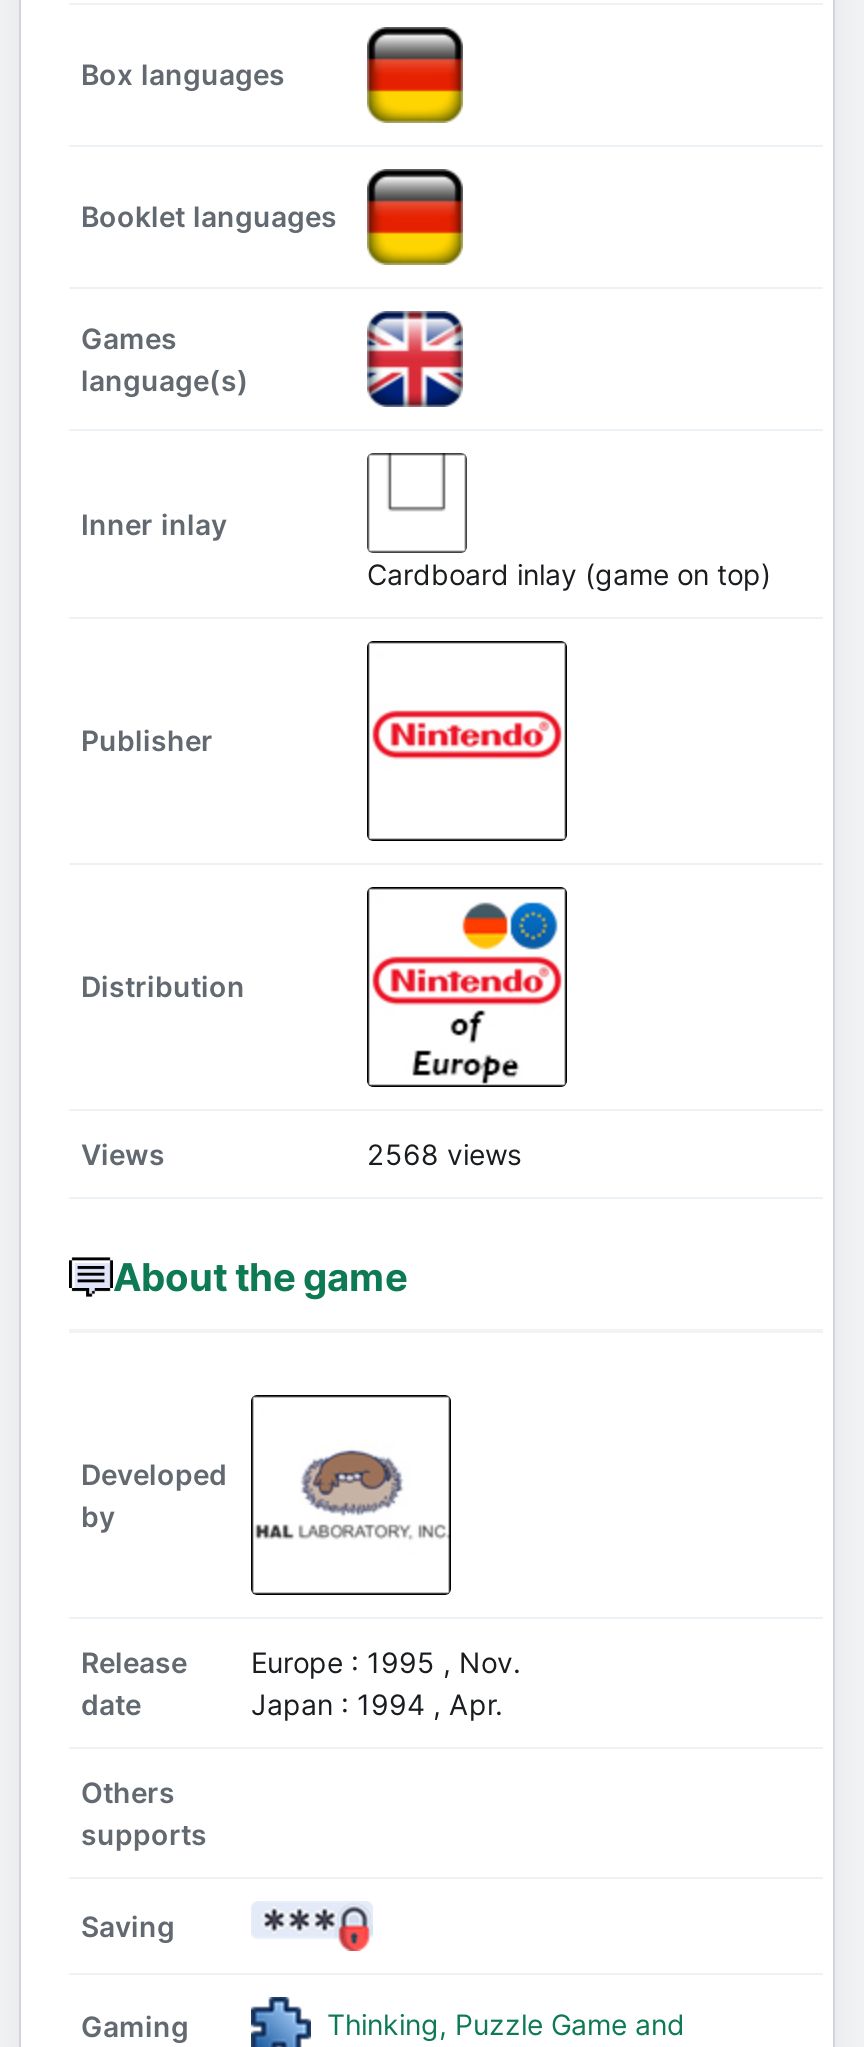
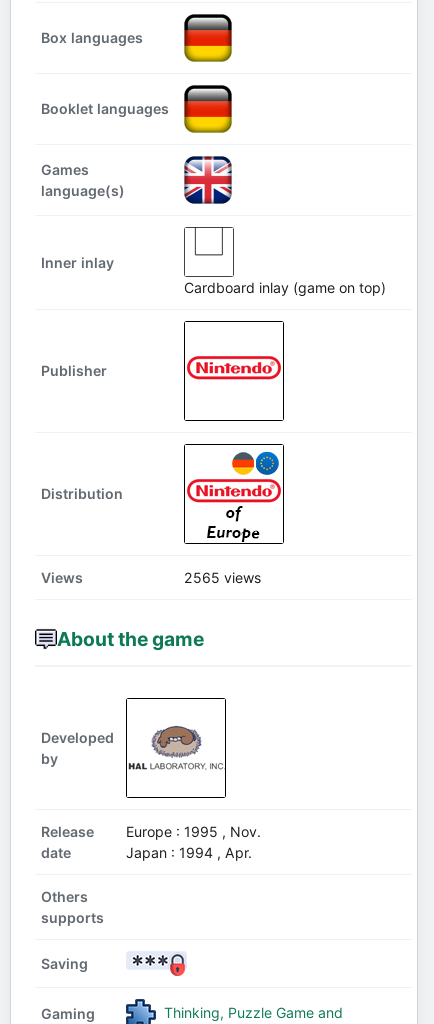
[367,1137,521,1171] 2568 views -> [184,569,261,586] 2565 views

